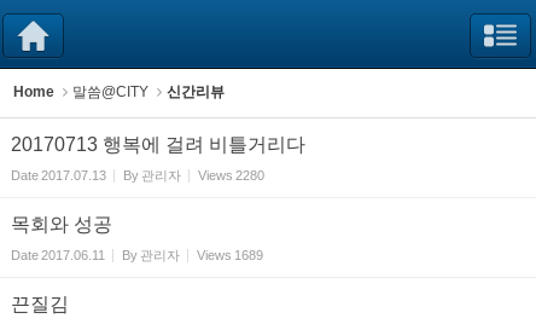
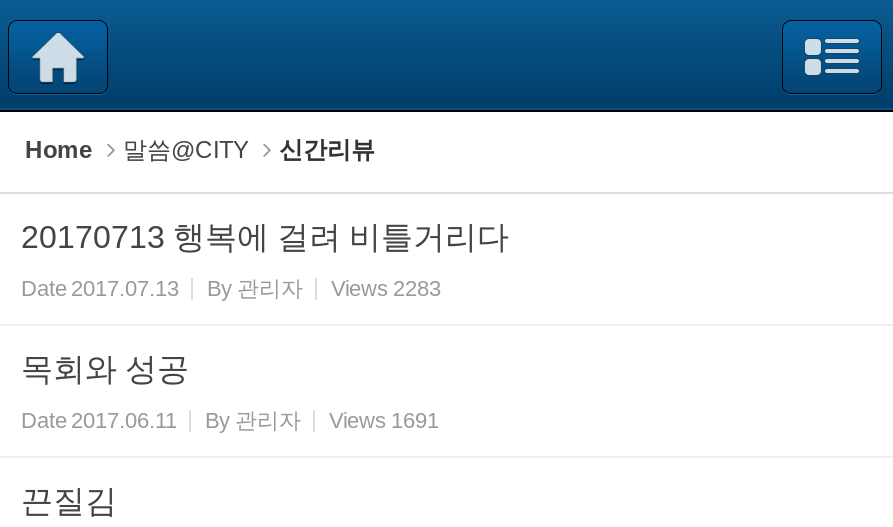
[11,168,264,183] Date 2017.07.13 By 관리자 Views 2280 -> [21,276,441,300] Date 2017.07.13 By 관리자 Views 2283
[11,248,263,262] Date 2017.06.11 By 관리자 Views 1689 -> [21,408,439,432] Date 2017.06.11 By 관리자 Views 1691

